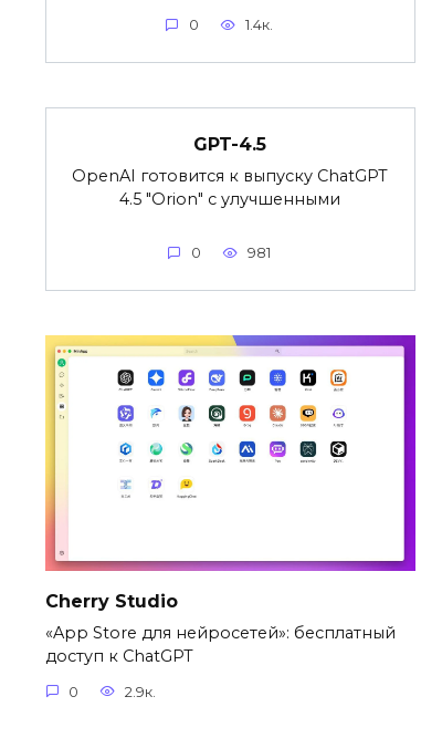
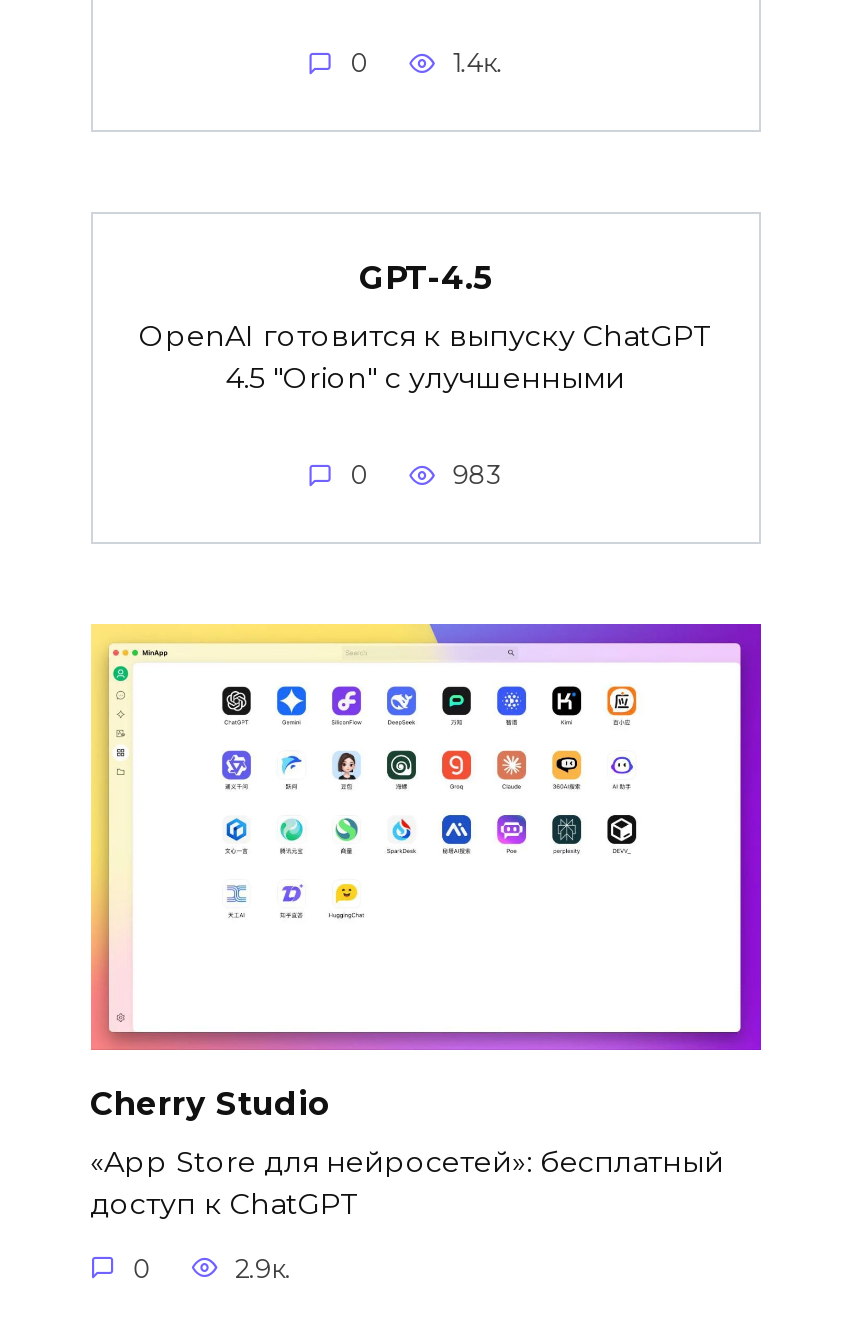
[247,245,271,262] 981 -> [453,461,503,491] 983

